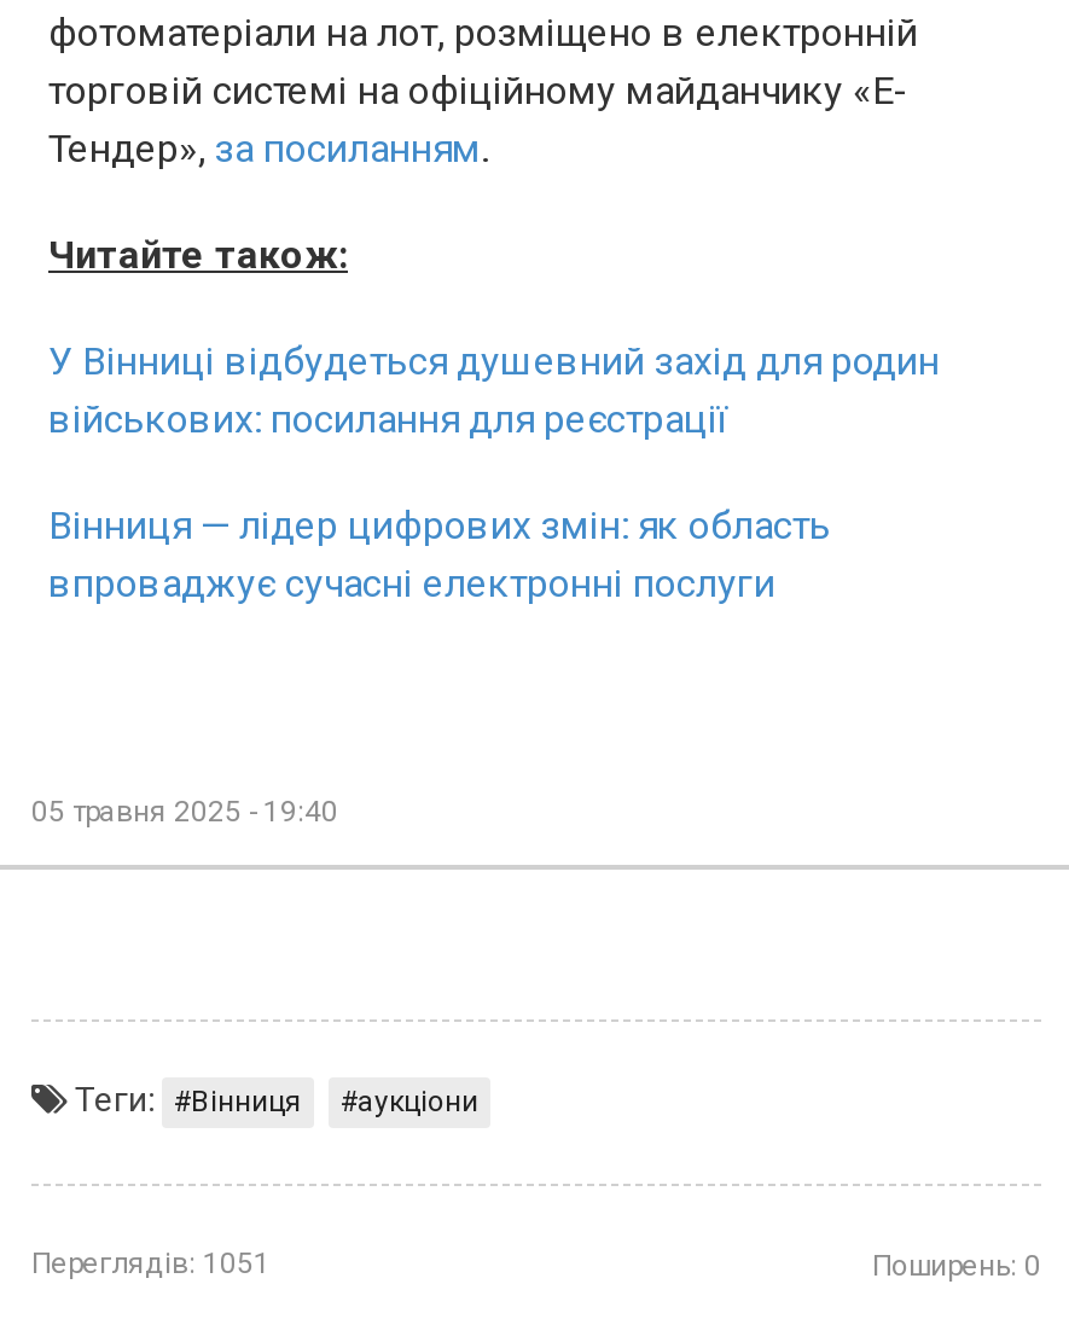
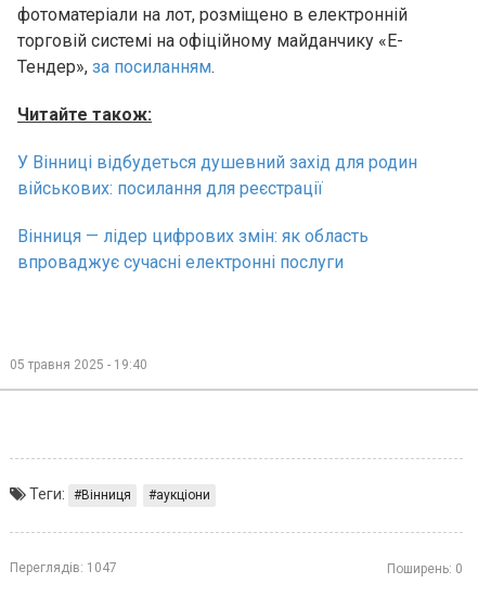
[31,1246,271,1280] Переглядів: 1051 -> [10,560,117,575] Переглядів: 1047

